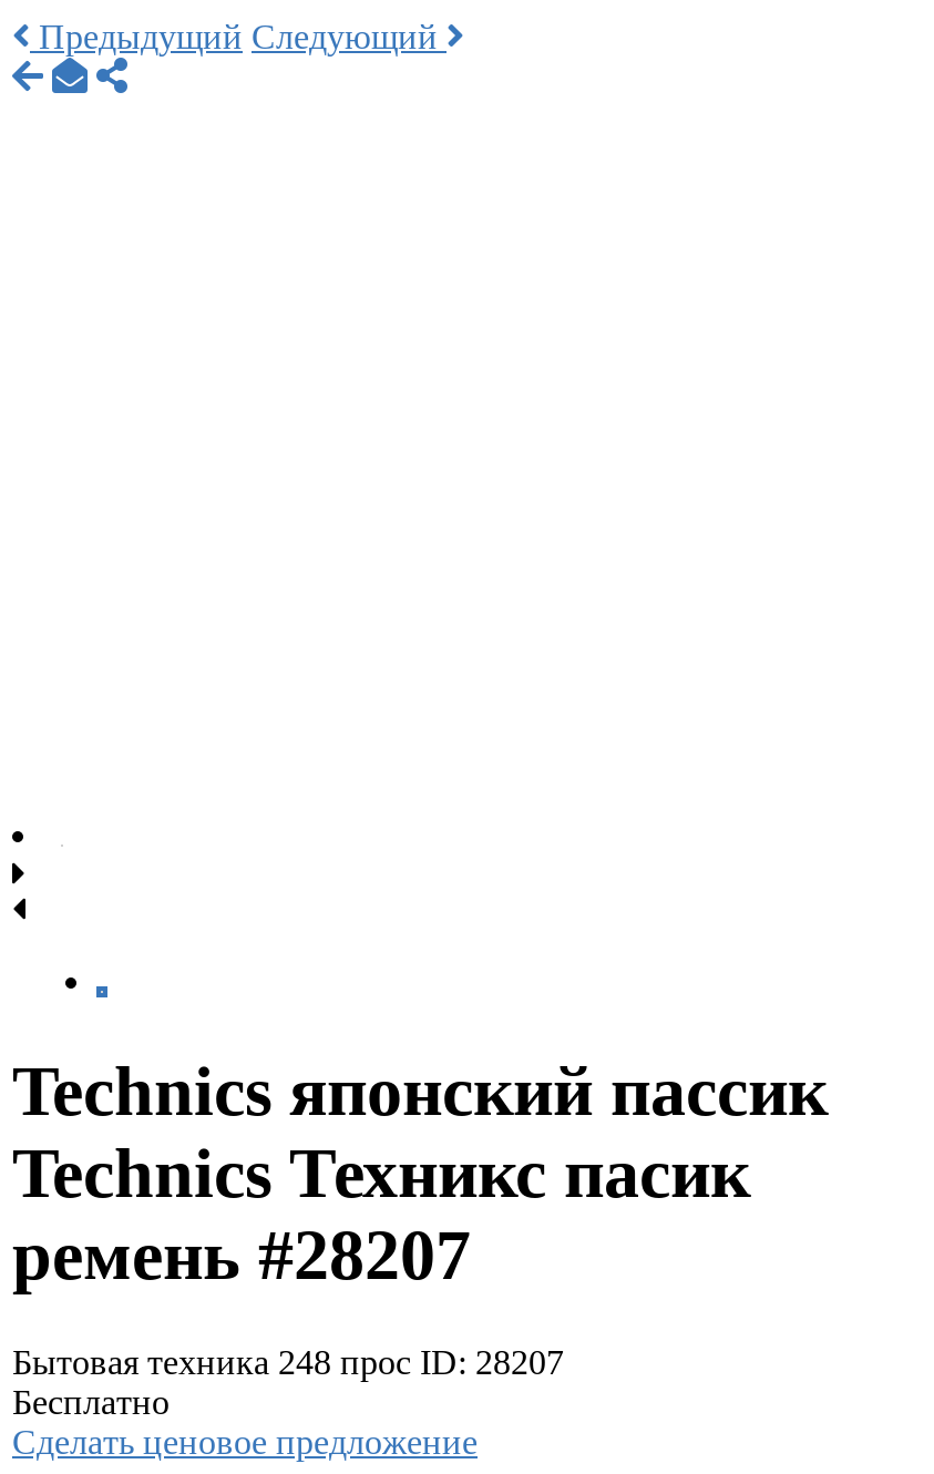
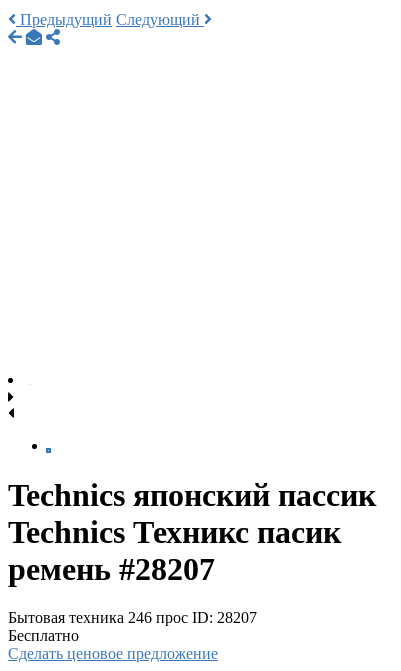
[12,1343,564,1381] Бытовая техника 248 прос ID: 28207 -> [8,609,257,626] Бытовая техника 246 прос ID: 28207

